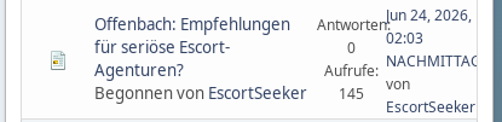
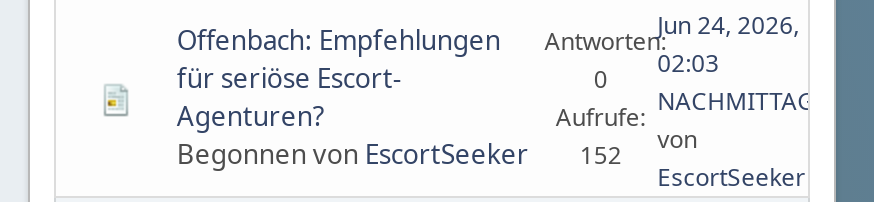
[95,73,410,103] Begonnen von EscortSeeker 145 von -> [177,121,697,171] Begonnen von EscortSeeker 152 von

